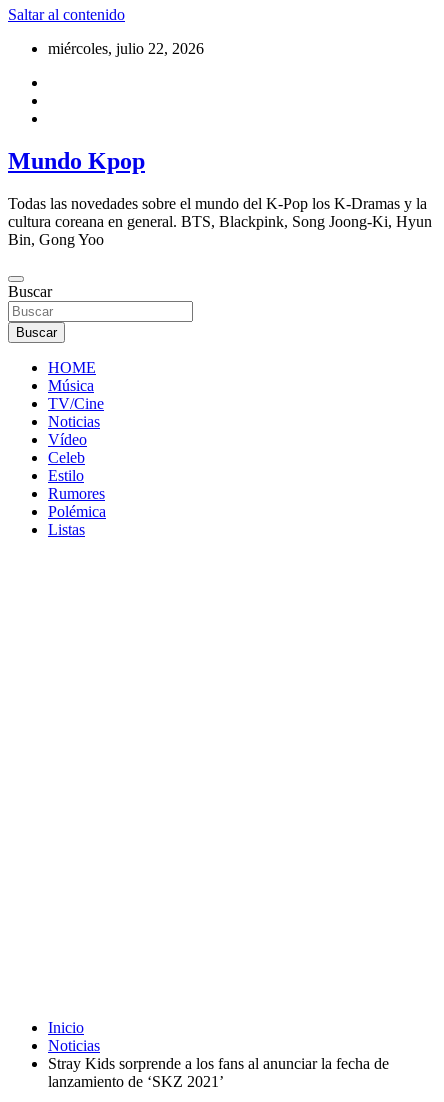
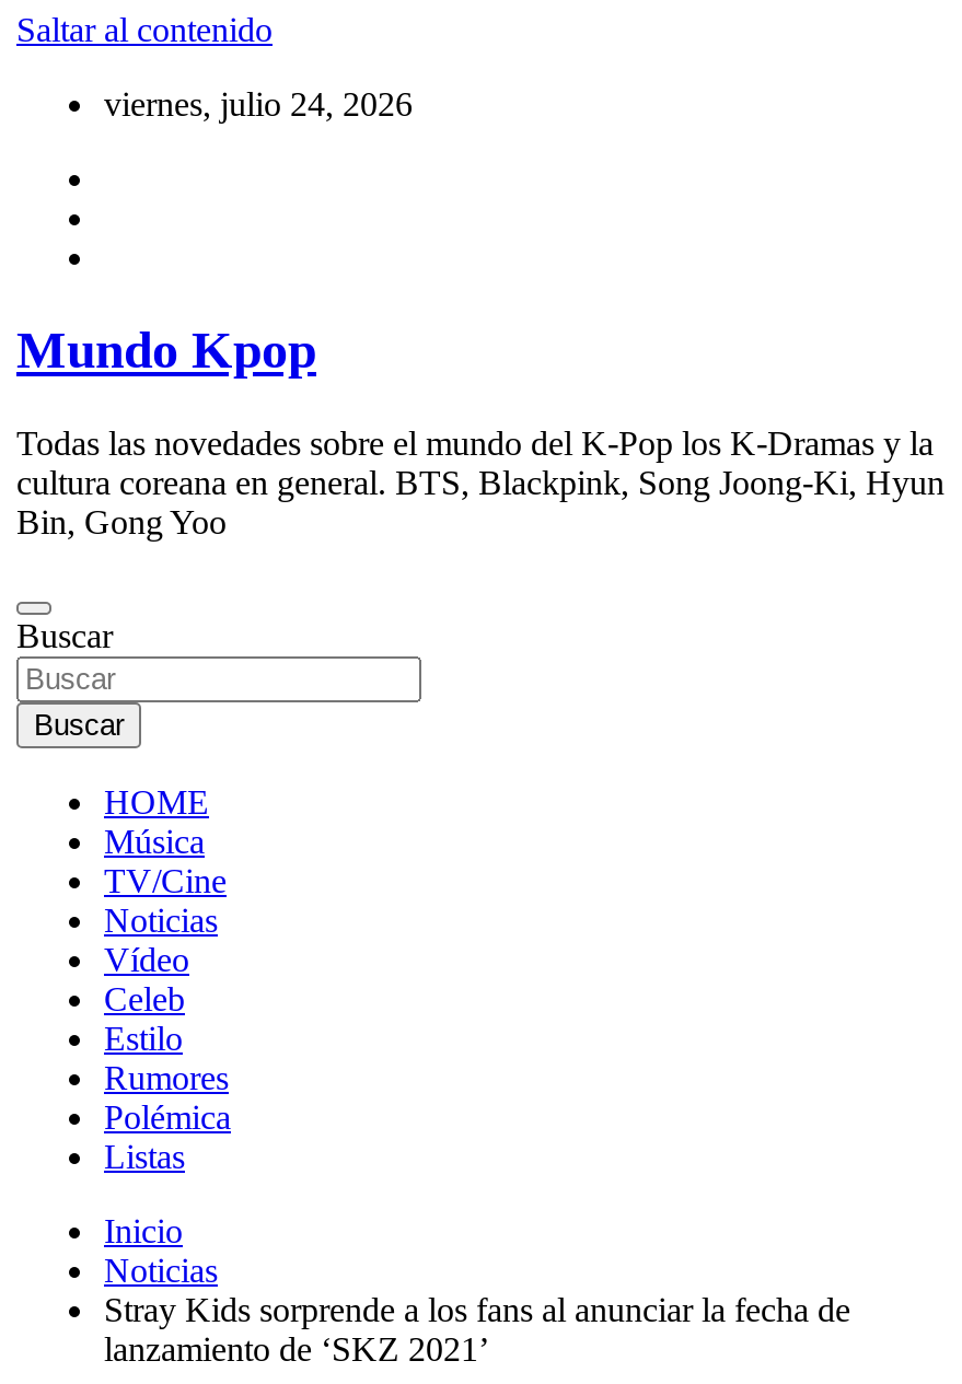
[48,40,204,57] miércoles, julio 22, 2026 -> [104,85,413,123] viernes, julio 24, 2026

